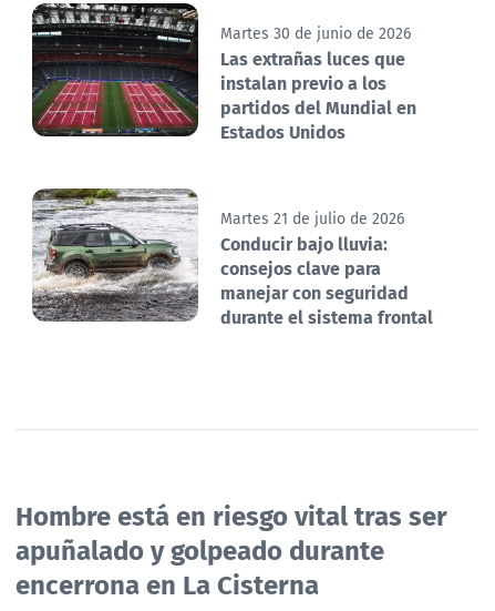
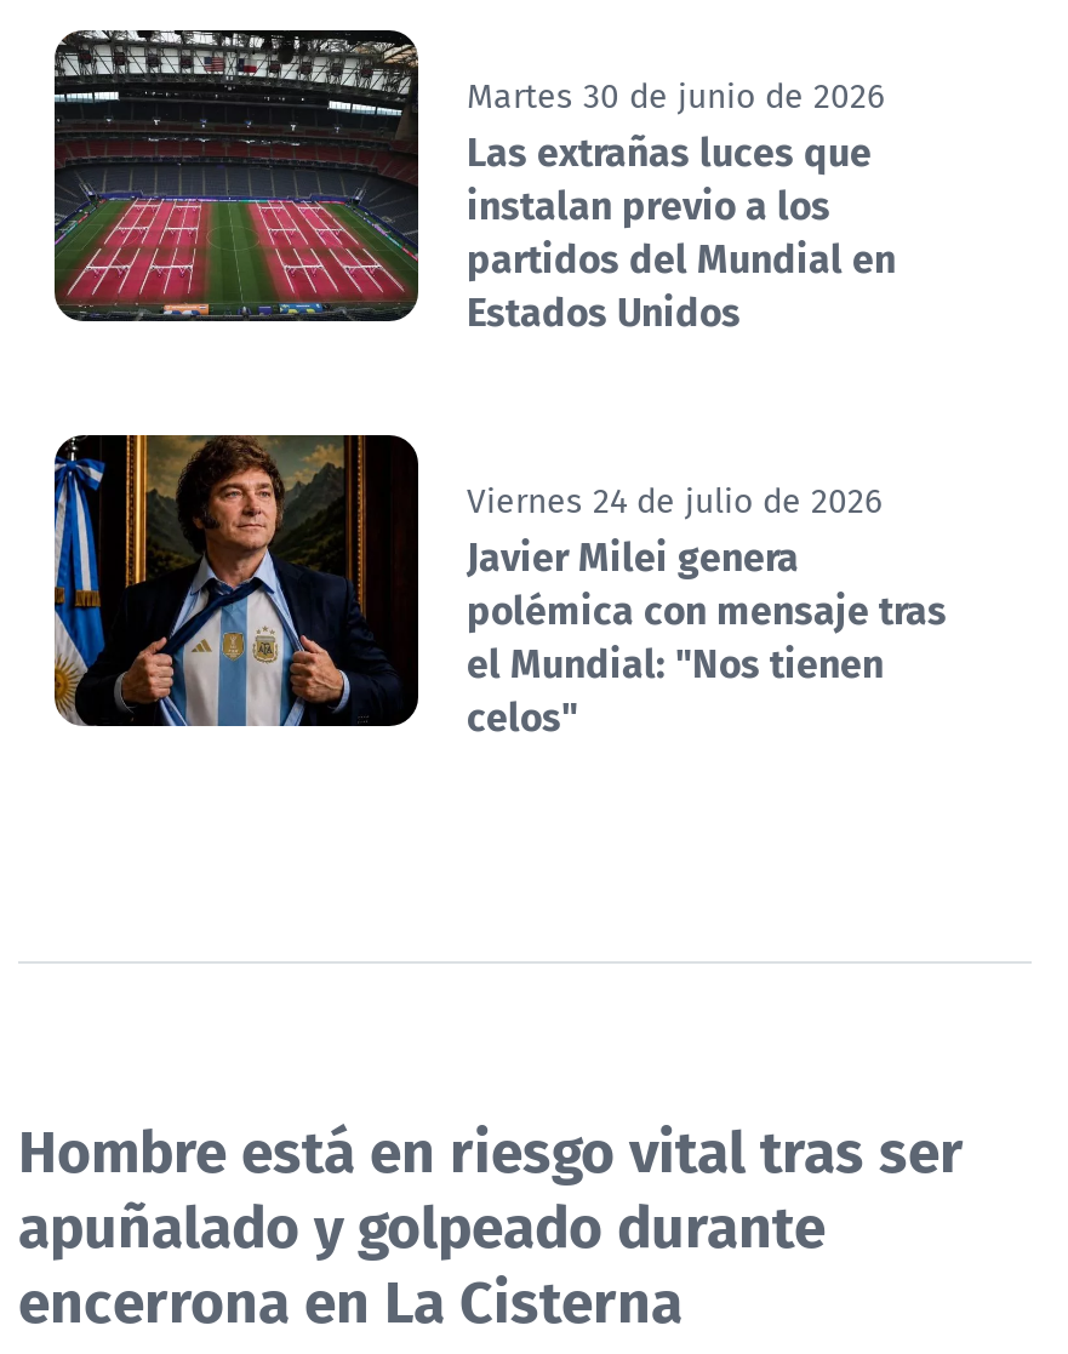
[31,187,433,330] [image] | Martes 21 de julio de 2026 | Conducir bajo lluvia: | consejos clave para | manejar con seguridad | durante el sistema frontal -> [52,433,947,745] [image] | Viernes 24 de julio de 2026 | Javier Milei genera | polémica con mensaje tras | el Mundial: "Nos tienen | celos"

